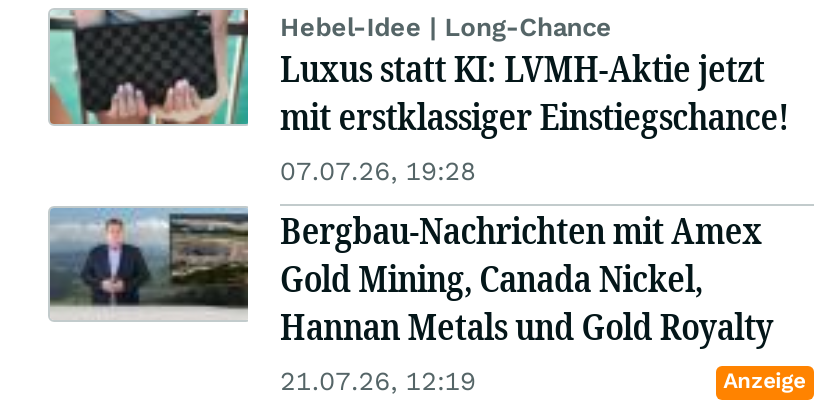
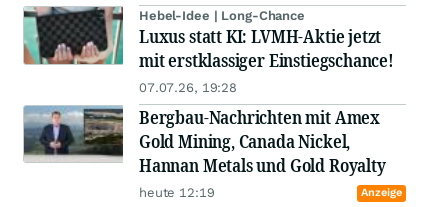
[280,366,476,396] 21.07.26, 12:19 -> [139,185,215,200] heute 12:19

